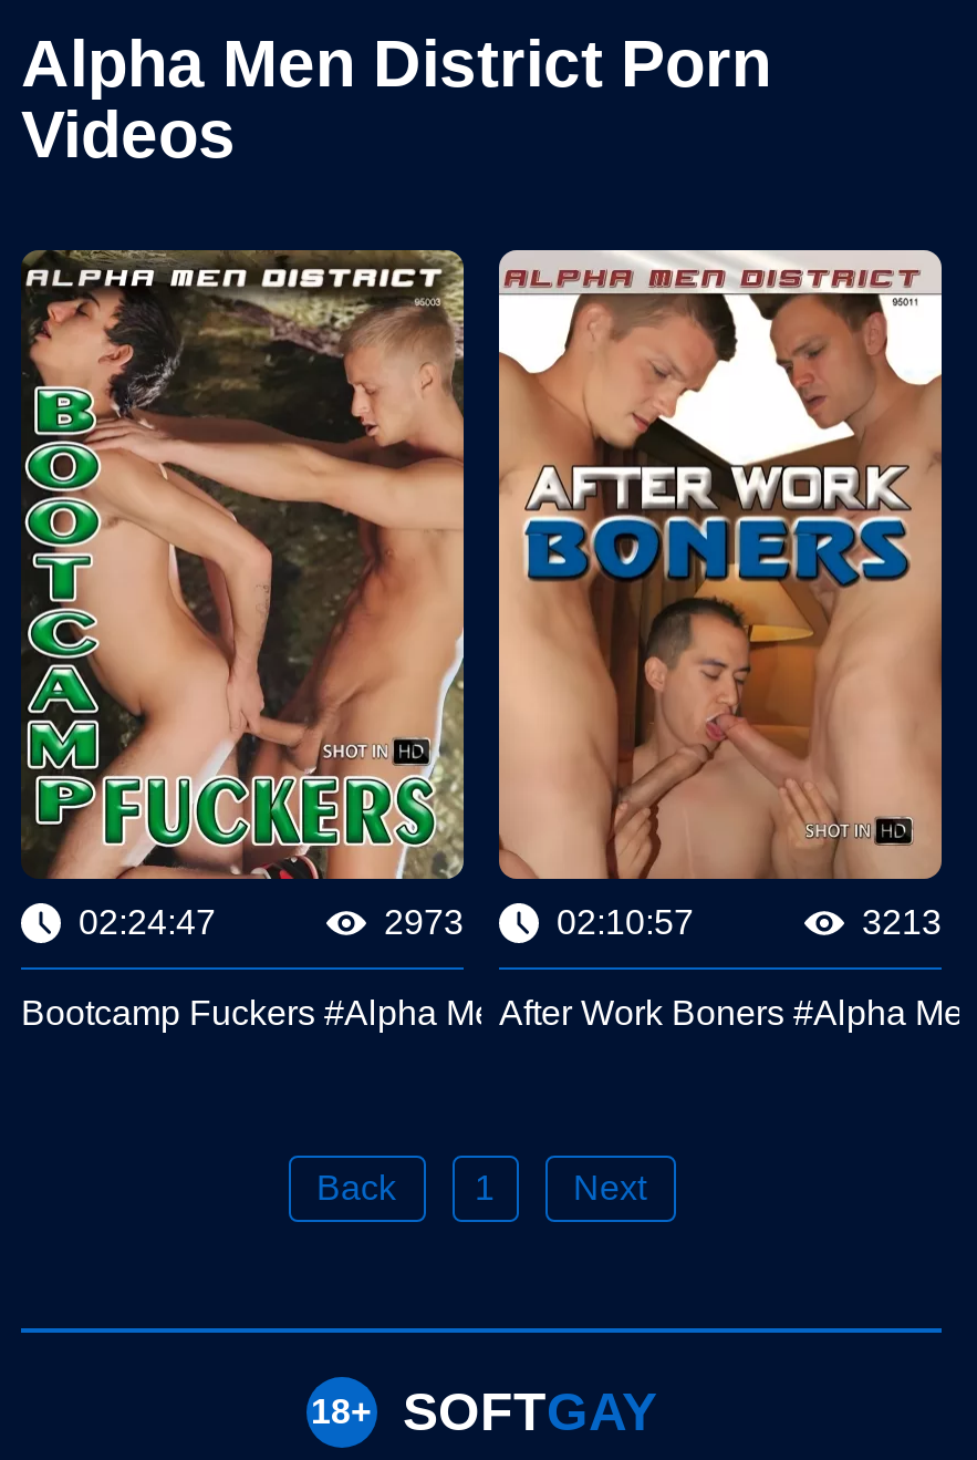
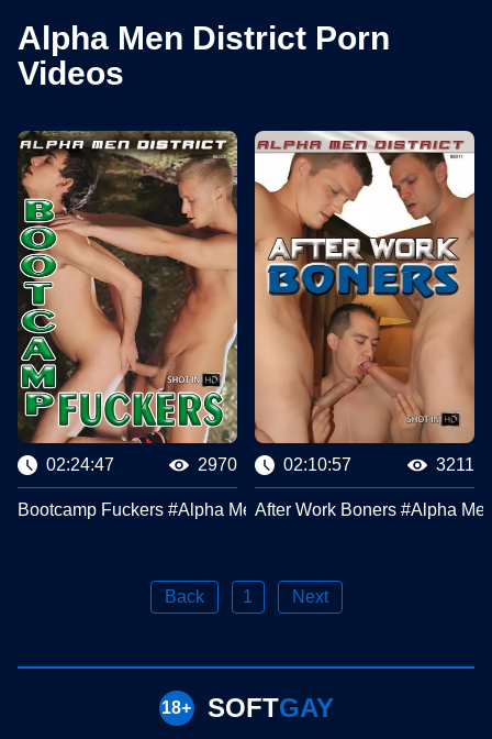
[384,902,464,940] 2973 -> [198,455,237,473] 2970
[862,902,942,940] 3213 -> [436,455,474,473] 3211

